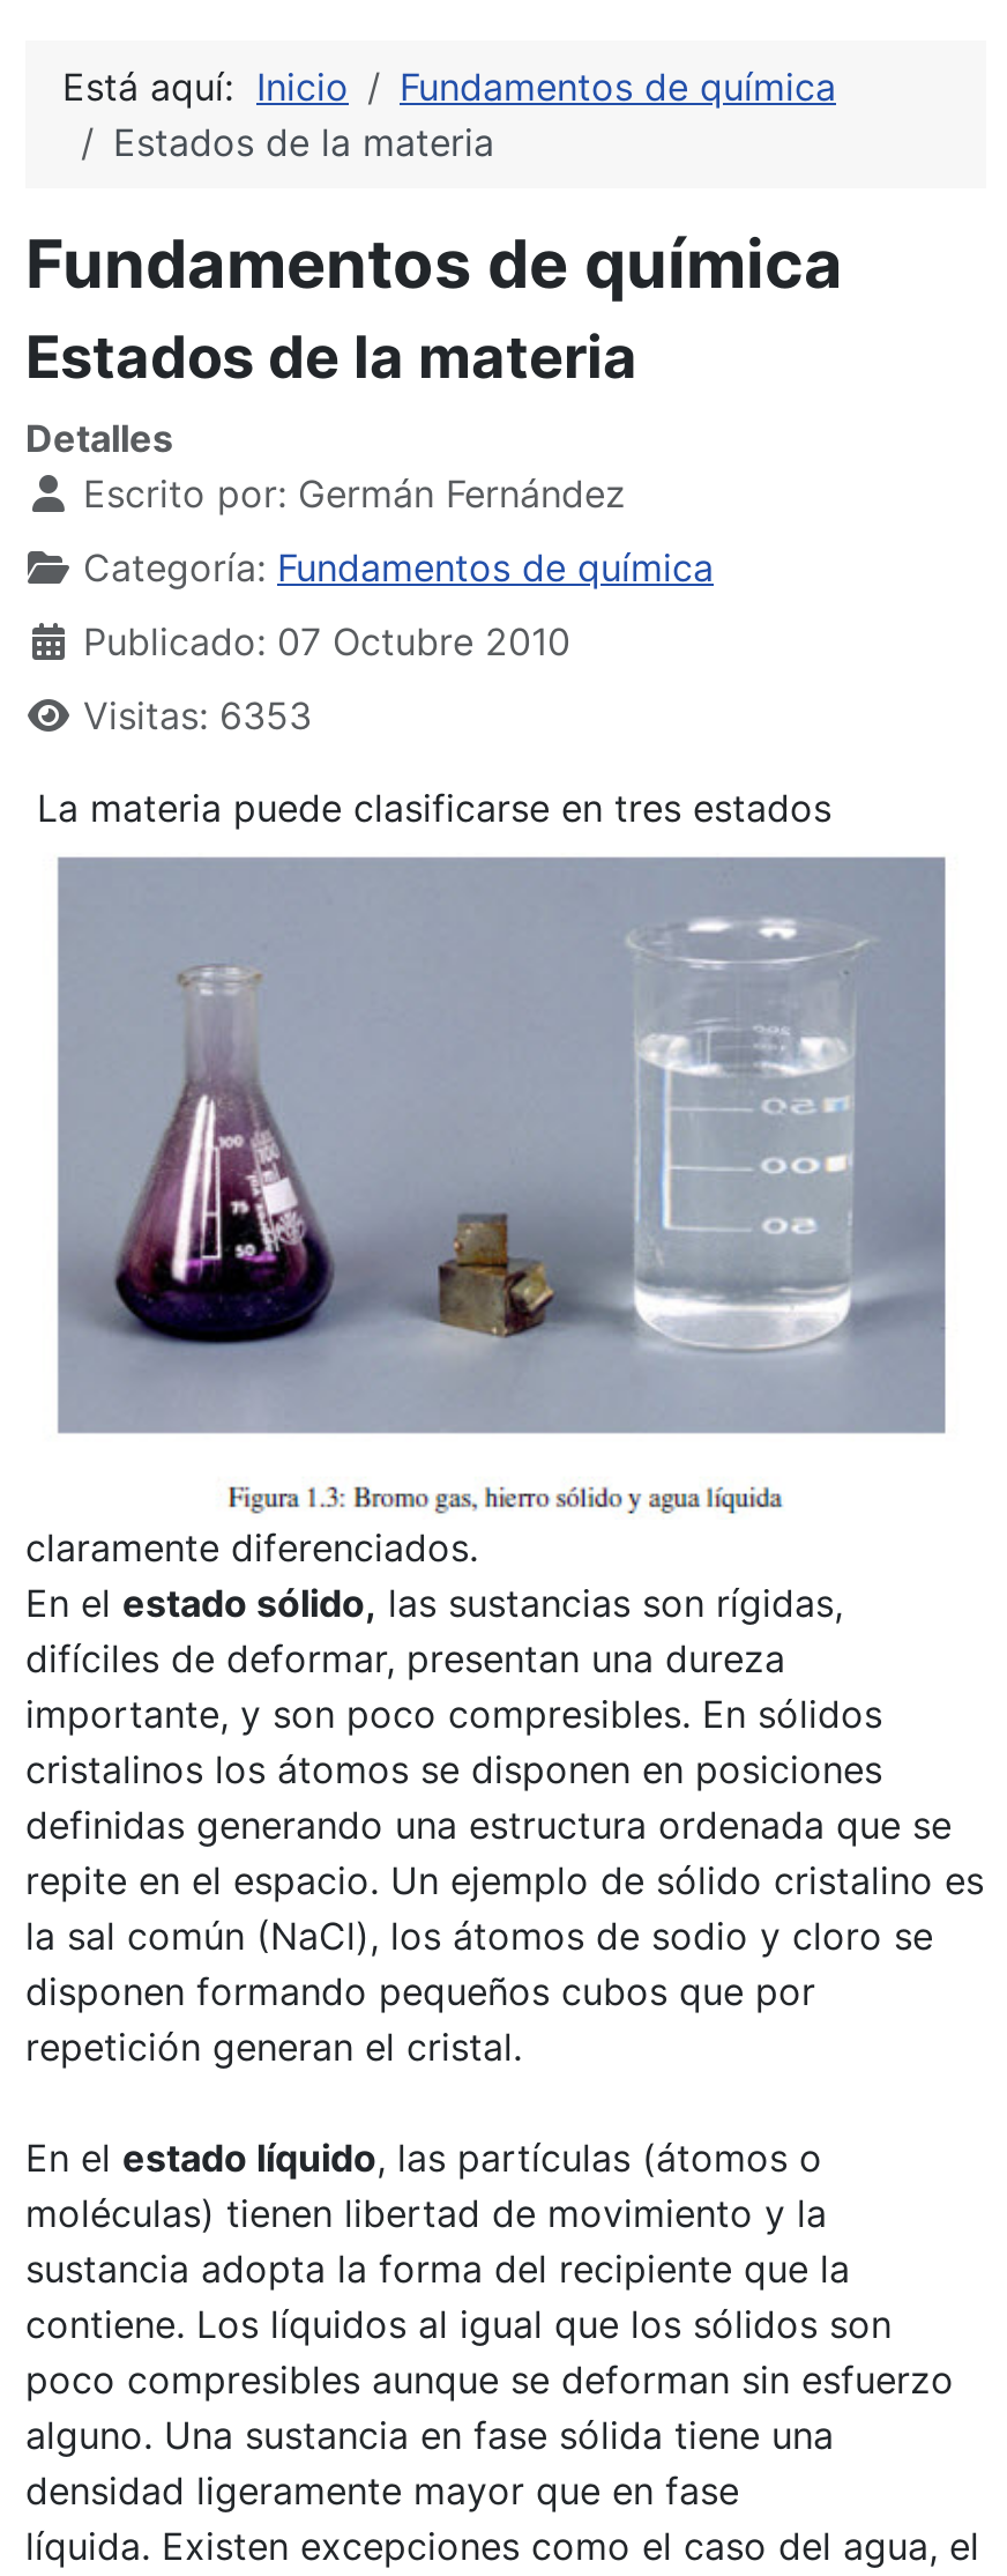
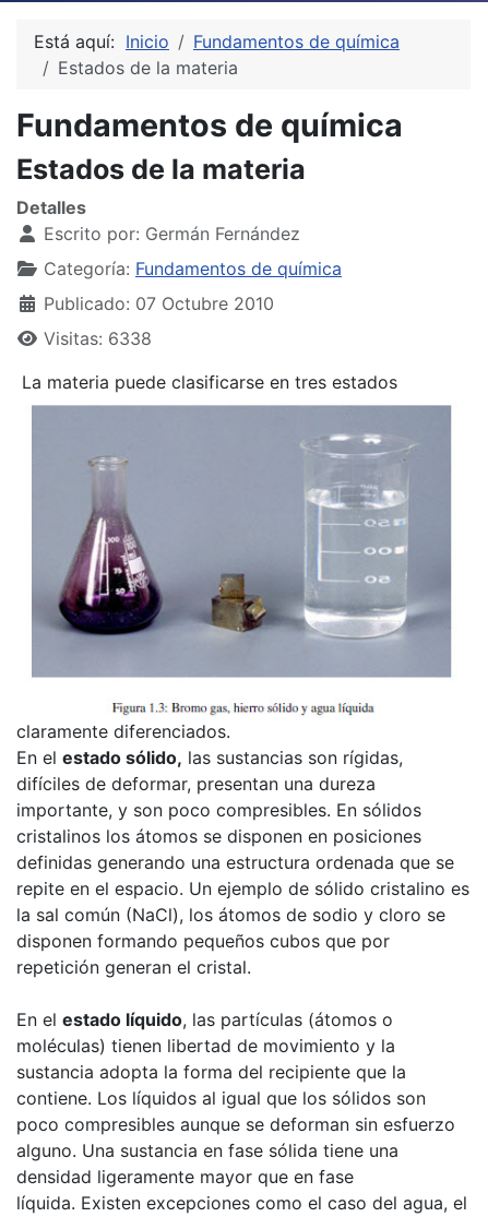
[83,693,312,739] Visitas: 6353 -> [44,328,152,349] Visitas: 6338

